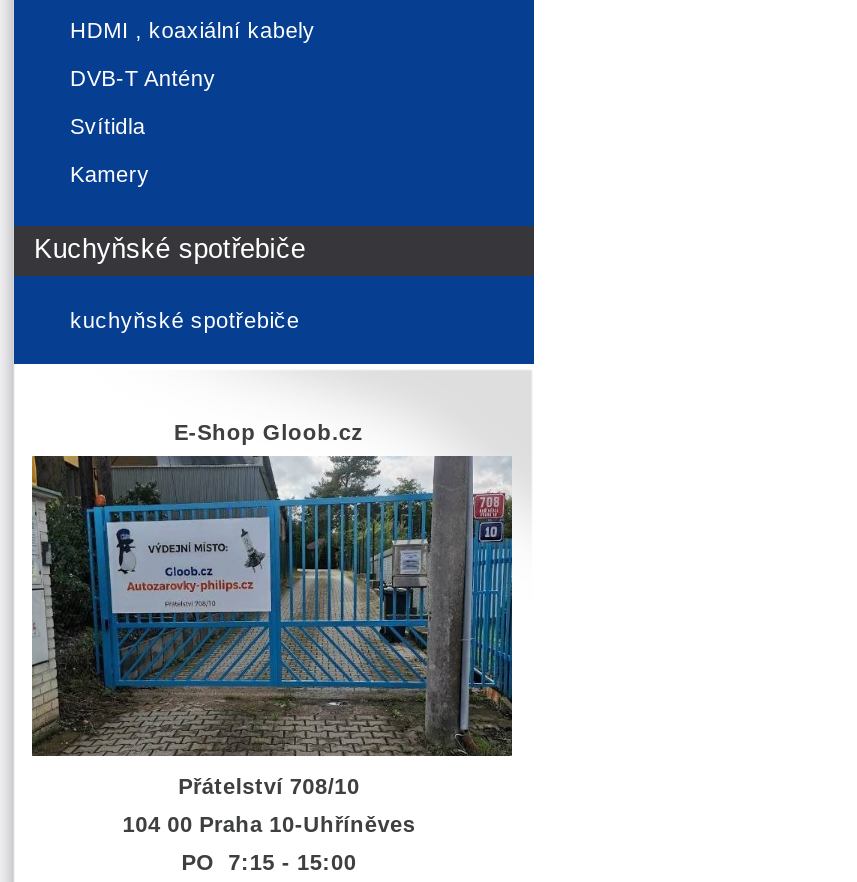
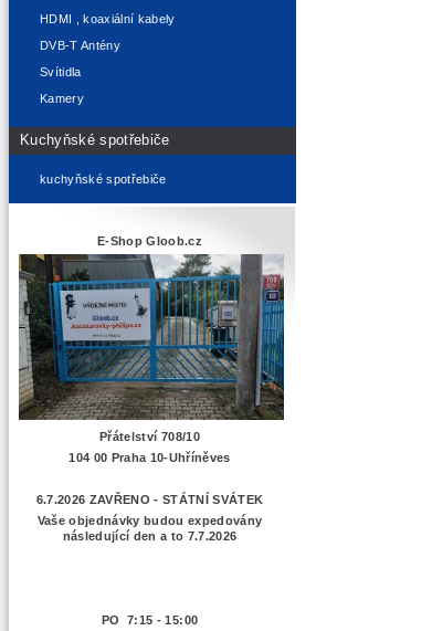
none -> [36,493,263,543] 6.7.2026 ZAVŘENO - STÁTNÍ SVÁTEK | Vaše objednávky budou expedovány | následující den a to 7.7.2026

